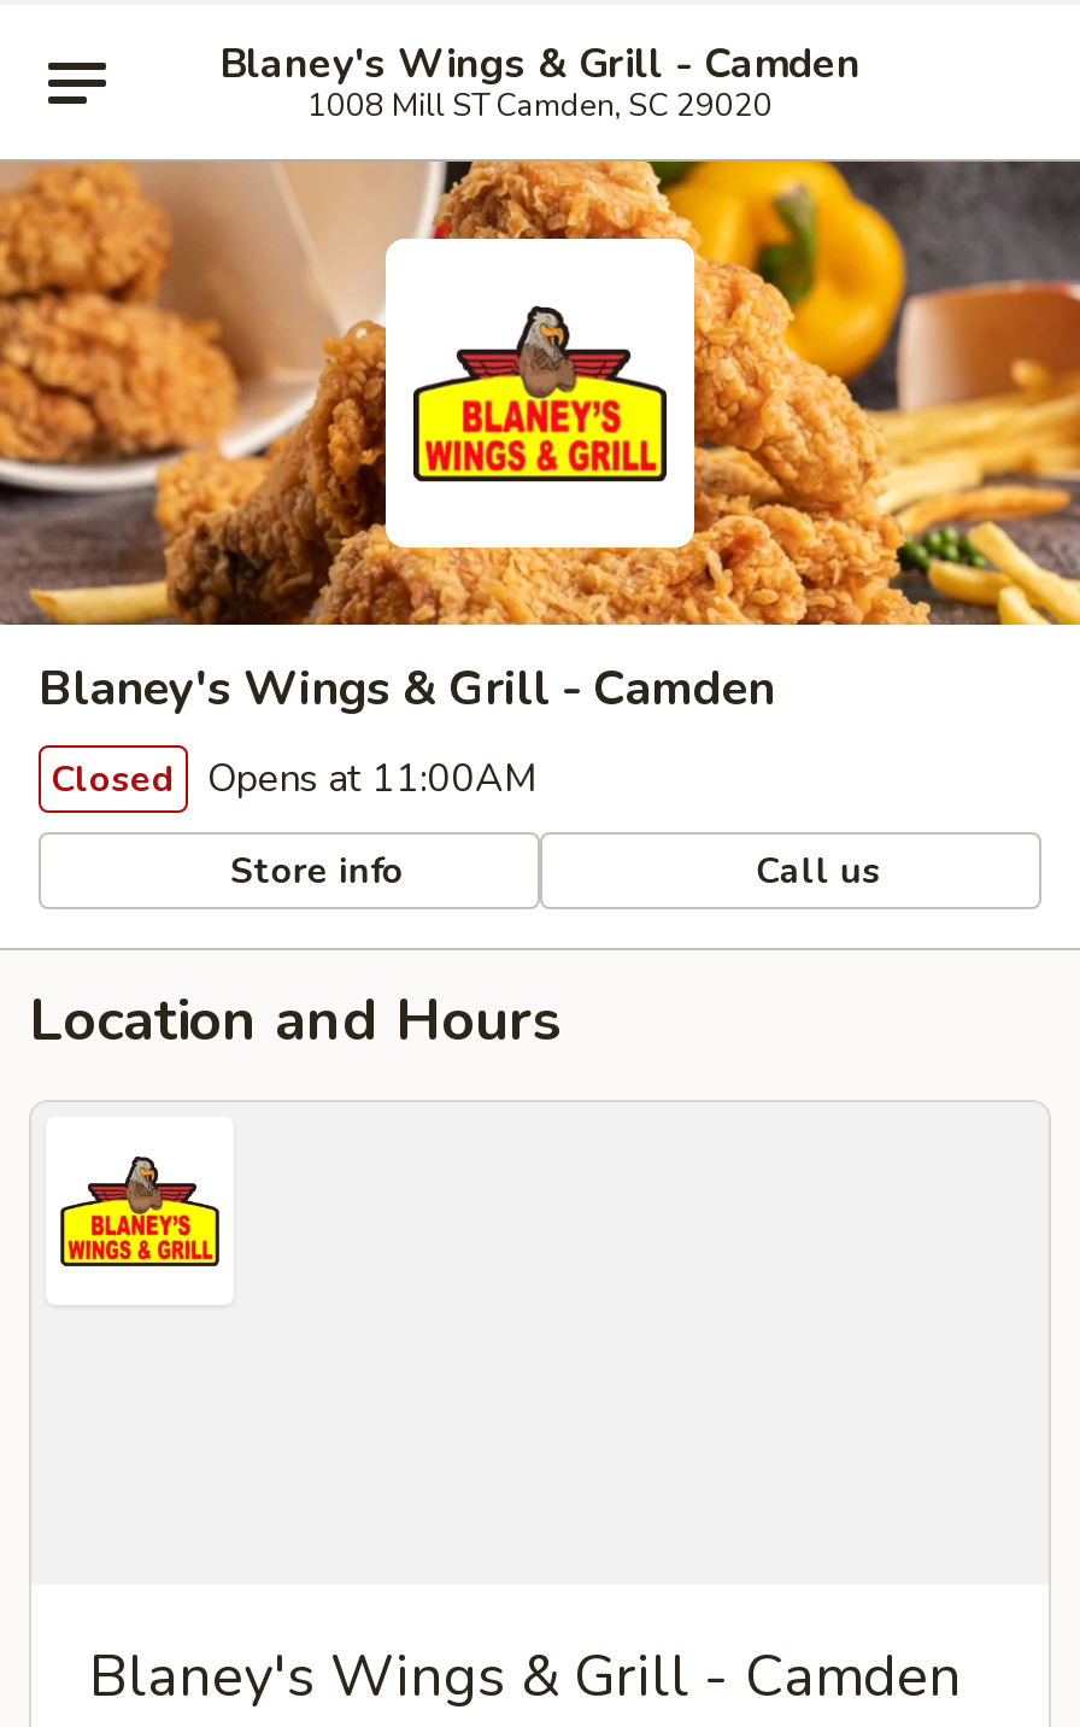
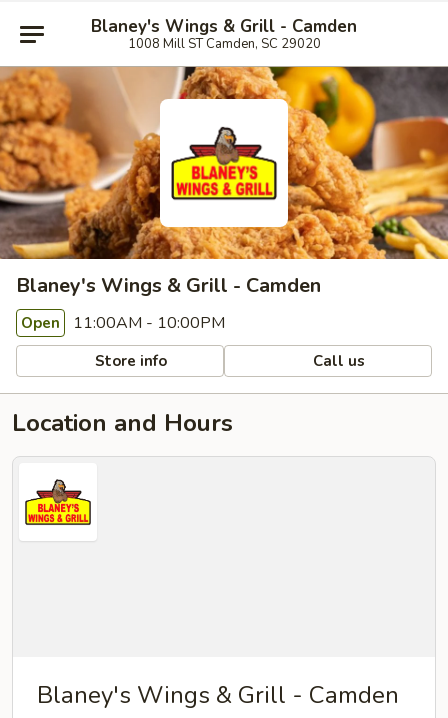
[51,753,538,806] Closed Opens at 11:00AM -> [21,312,225,334] Open 11:00AM - 10:00PM

